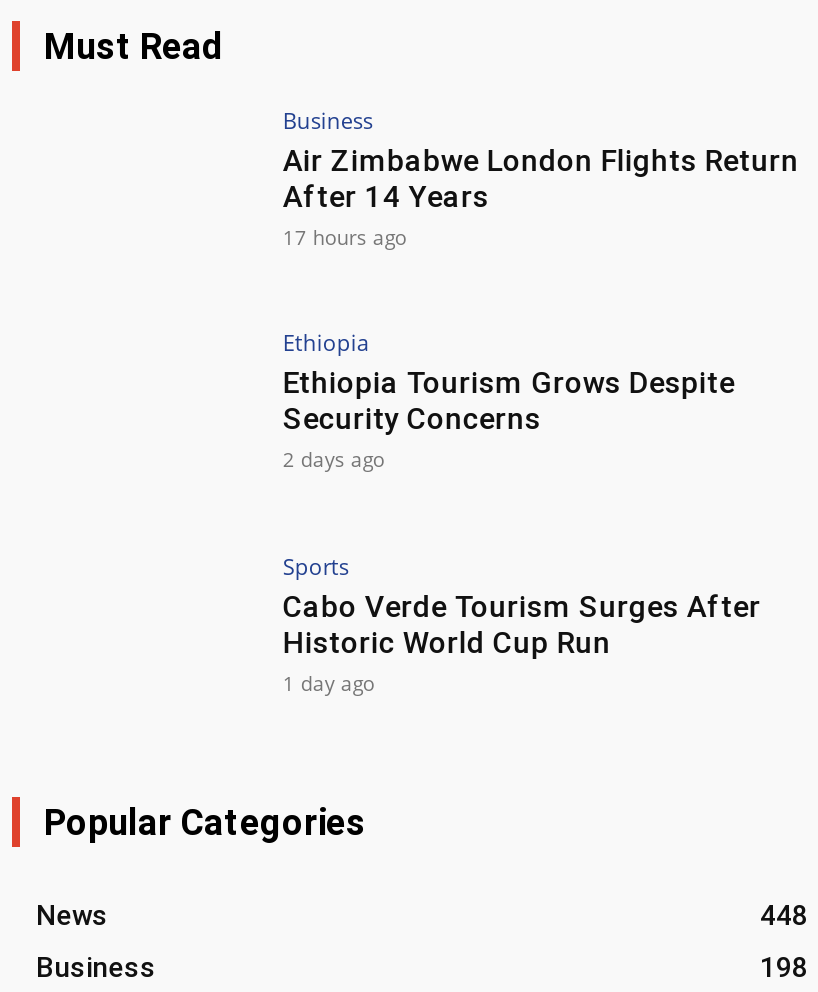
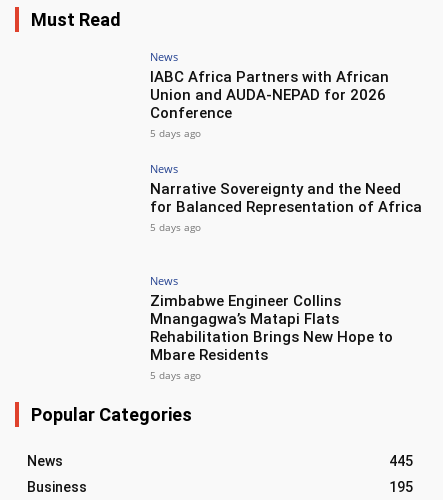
[283,104,799,250] Business | Air Zimbabwe London Flights Return | After 14 Years | 17 hours ago -> [150,49,389,140] News | IABC Africa Partners with African | Union and AUDA-NEPAD for 2026 | Conference | 5 days ago
[283,328,735,474] Ethiopia | Ethiopia Tourism Grows Despite | Security Concerns | 2 days ago -> [150,161,422,234] News | Narrative Sovereignty and the Need | for Balanced Representation of Africa | 5 days ago
[283,551,761,697] Sports | Cabo Verde Tourism Surges After | Historic World Cup Run | 1 day ago -> [150,273,393,382] News | Zimbabwe Engineer Collins | Mnangagwa’s Matapi Flats | Rehabilitation Brings New Hope to | Mbare Residents | 5 days ago
[760,899,808,931] 448 -> [389,453,413,469] 445
[760,951,808,983] 198 -> [389,479,413,495] 195

